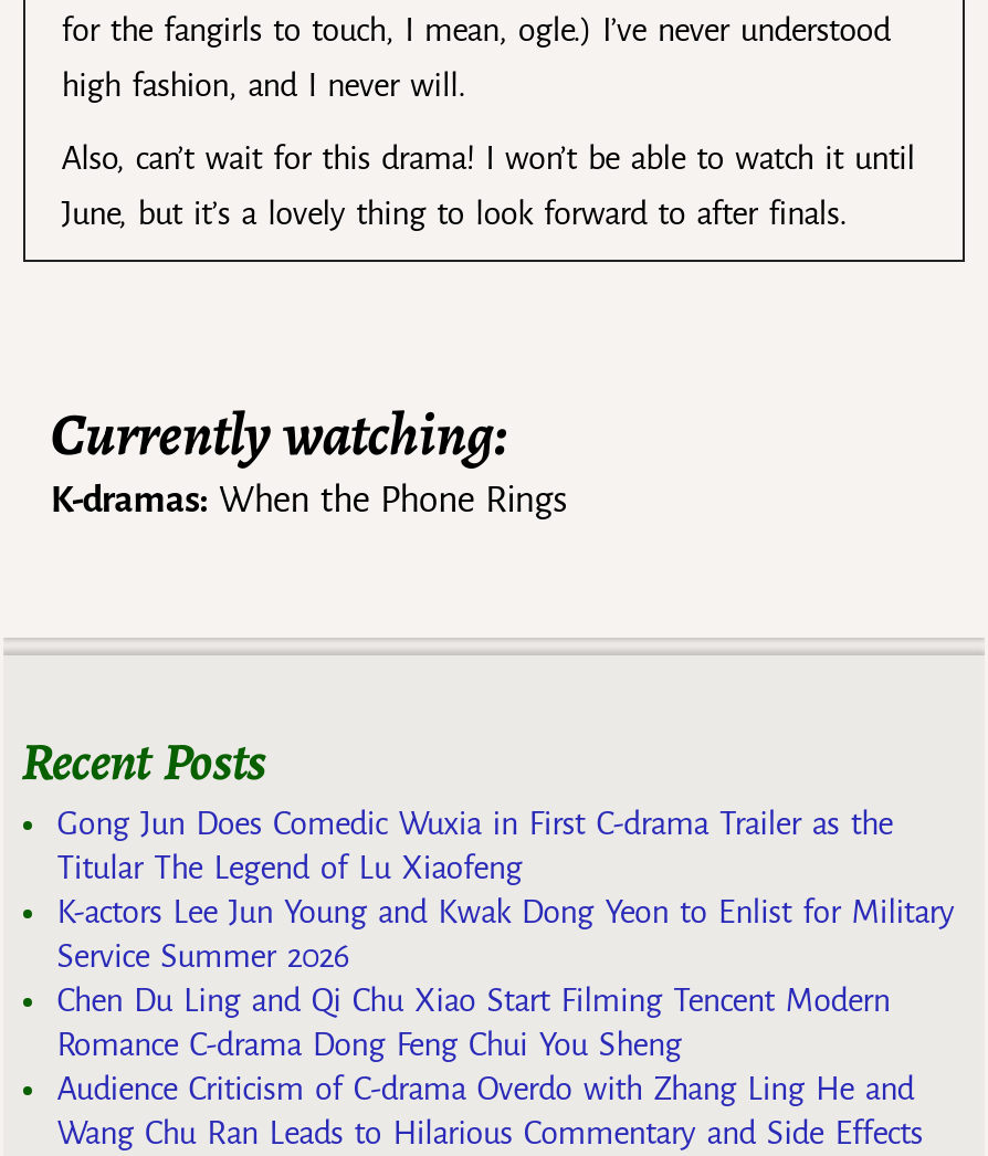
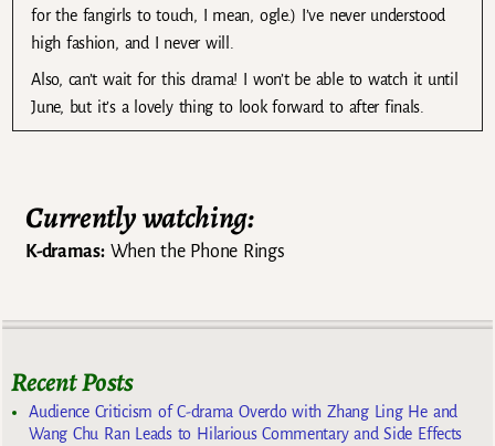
[57,806,954,1062] Gong Jun Does Comedic Wuxia in First C-drama Trailer as the | Titular The Legend of Lu Xiaofeng | K-actors Lee Jun Young and Kwak Dong Yeon to Enlist for Military | Service Summer 2026 | Chen Du Ling and Qi Chu Xiao Start Filming Tencent Modern | Romance C-drama Dong Feng Chui You Sheng -> none

